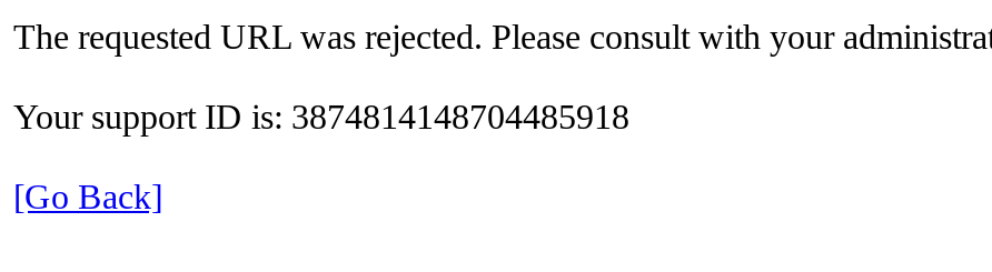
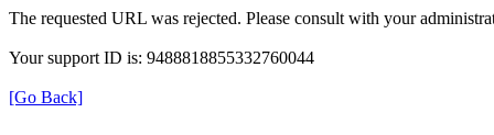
[13,98,629,135] Your support ID is: 3874814148704485918 -> [9,48,314,67] Your support ID is: 9488818855332760044

